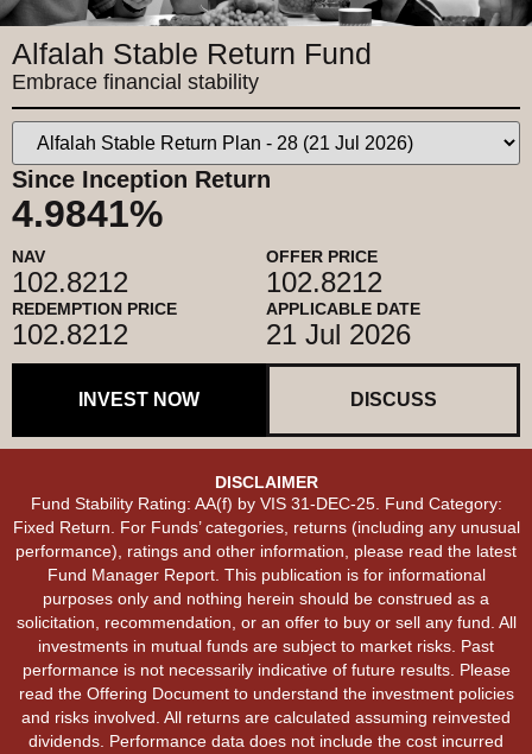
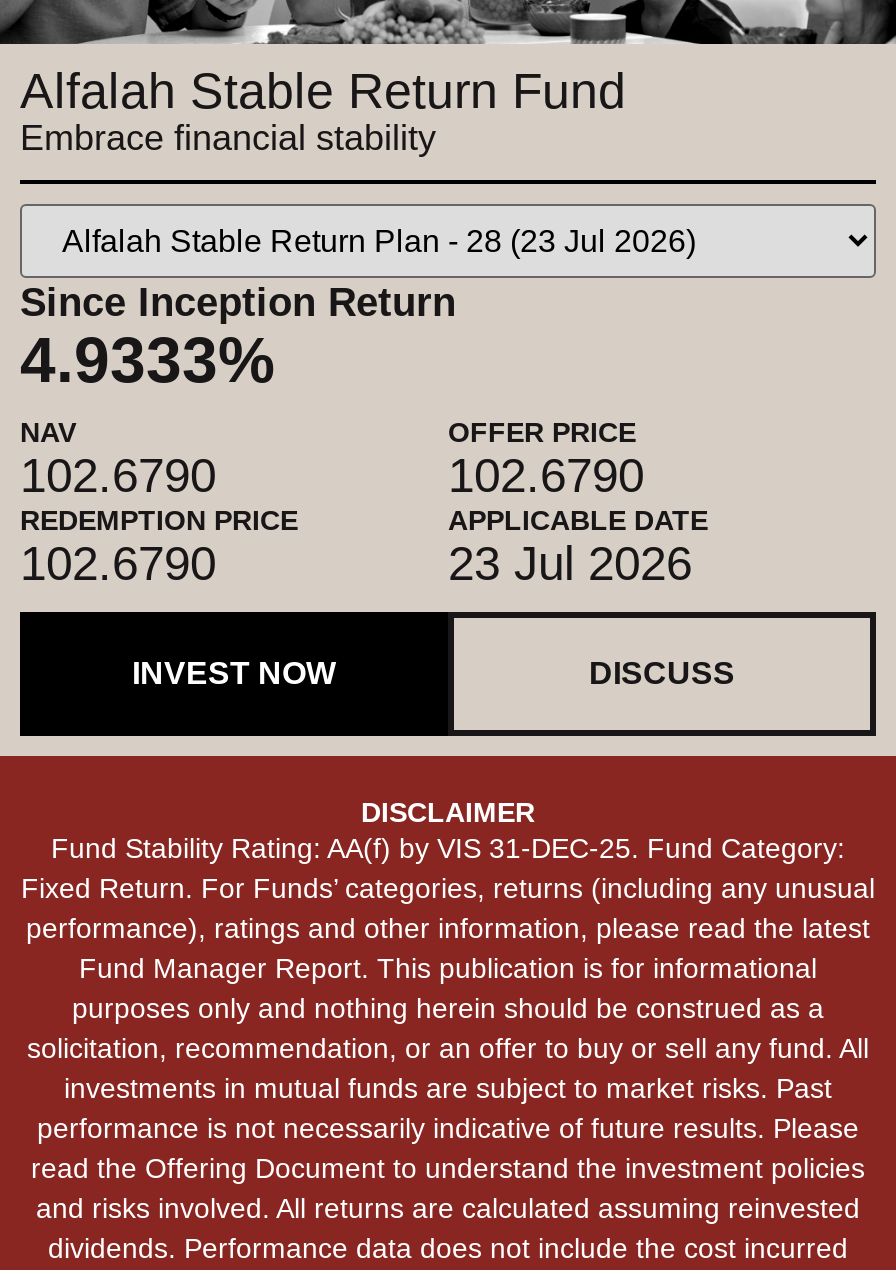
[12,193,163,236] 4.9841% -> [20,325,274,397] 4.9333%
[12,267,128,299] 102.8212 -> [20,449,216,503] 102.6790
[266,267,382,299] 102.8212 -> [448,449,644,503] 102.6790
[12,319,128,351] 102.8212 -> [20,537,216,591] 102.6790
[266,319,411,351] 21 Jul 2026 -> [448,537,692,591] 23 Jul 2026

